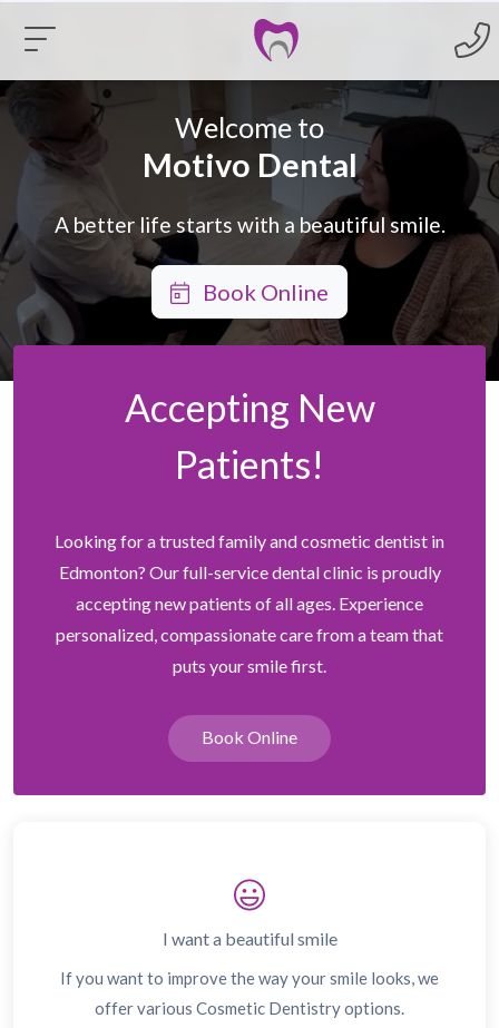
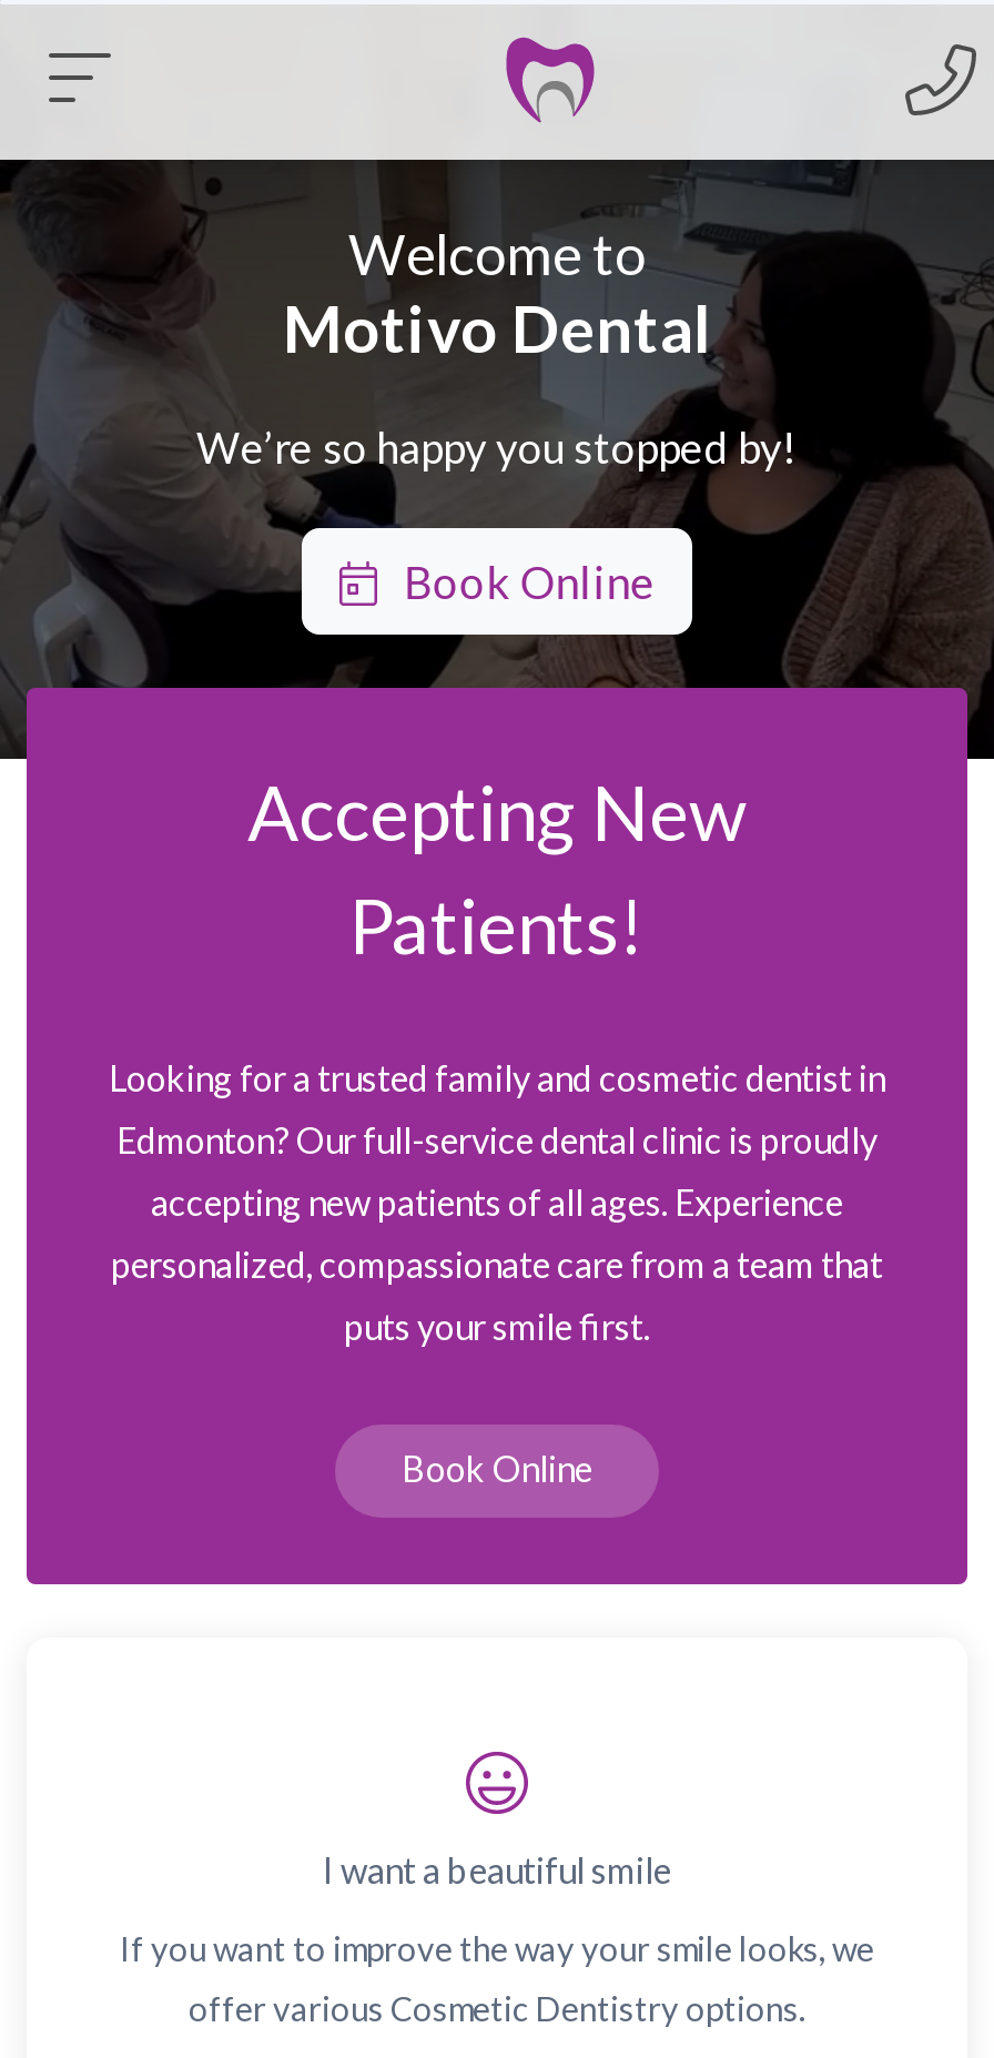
[54,212,445,237] A better life starts with a beautiful smile. -> [196,422,798,473] We’re so happy you stopped by!

